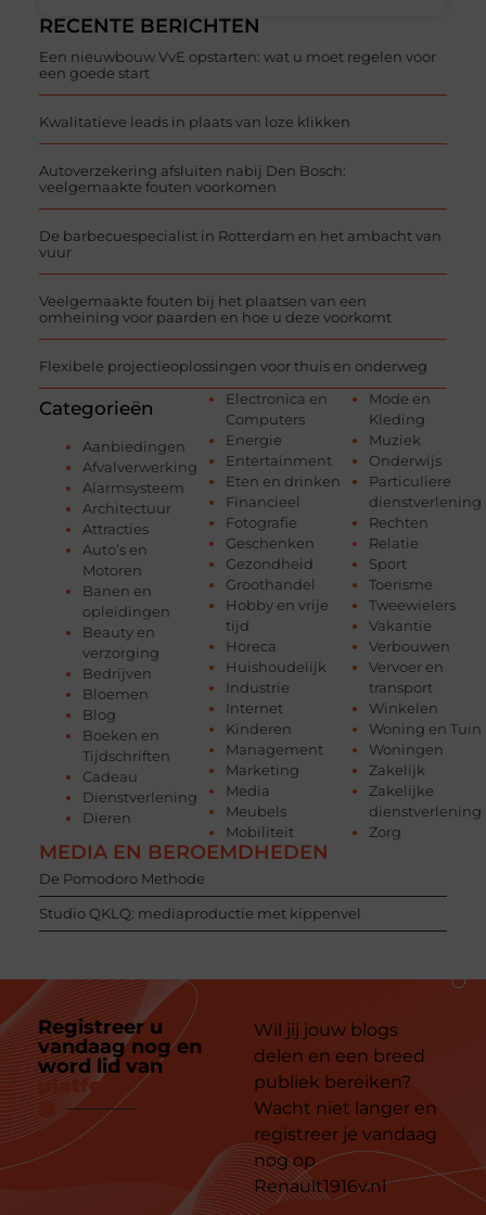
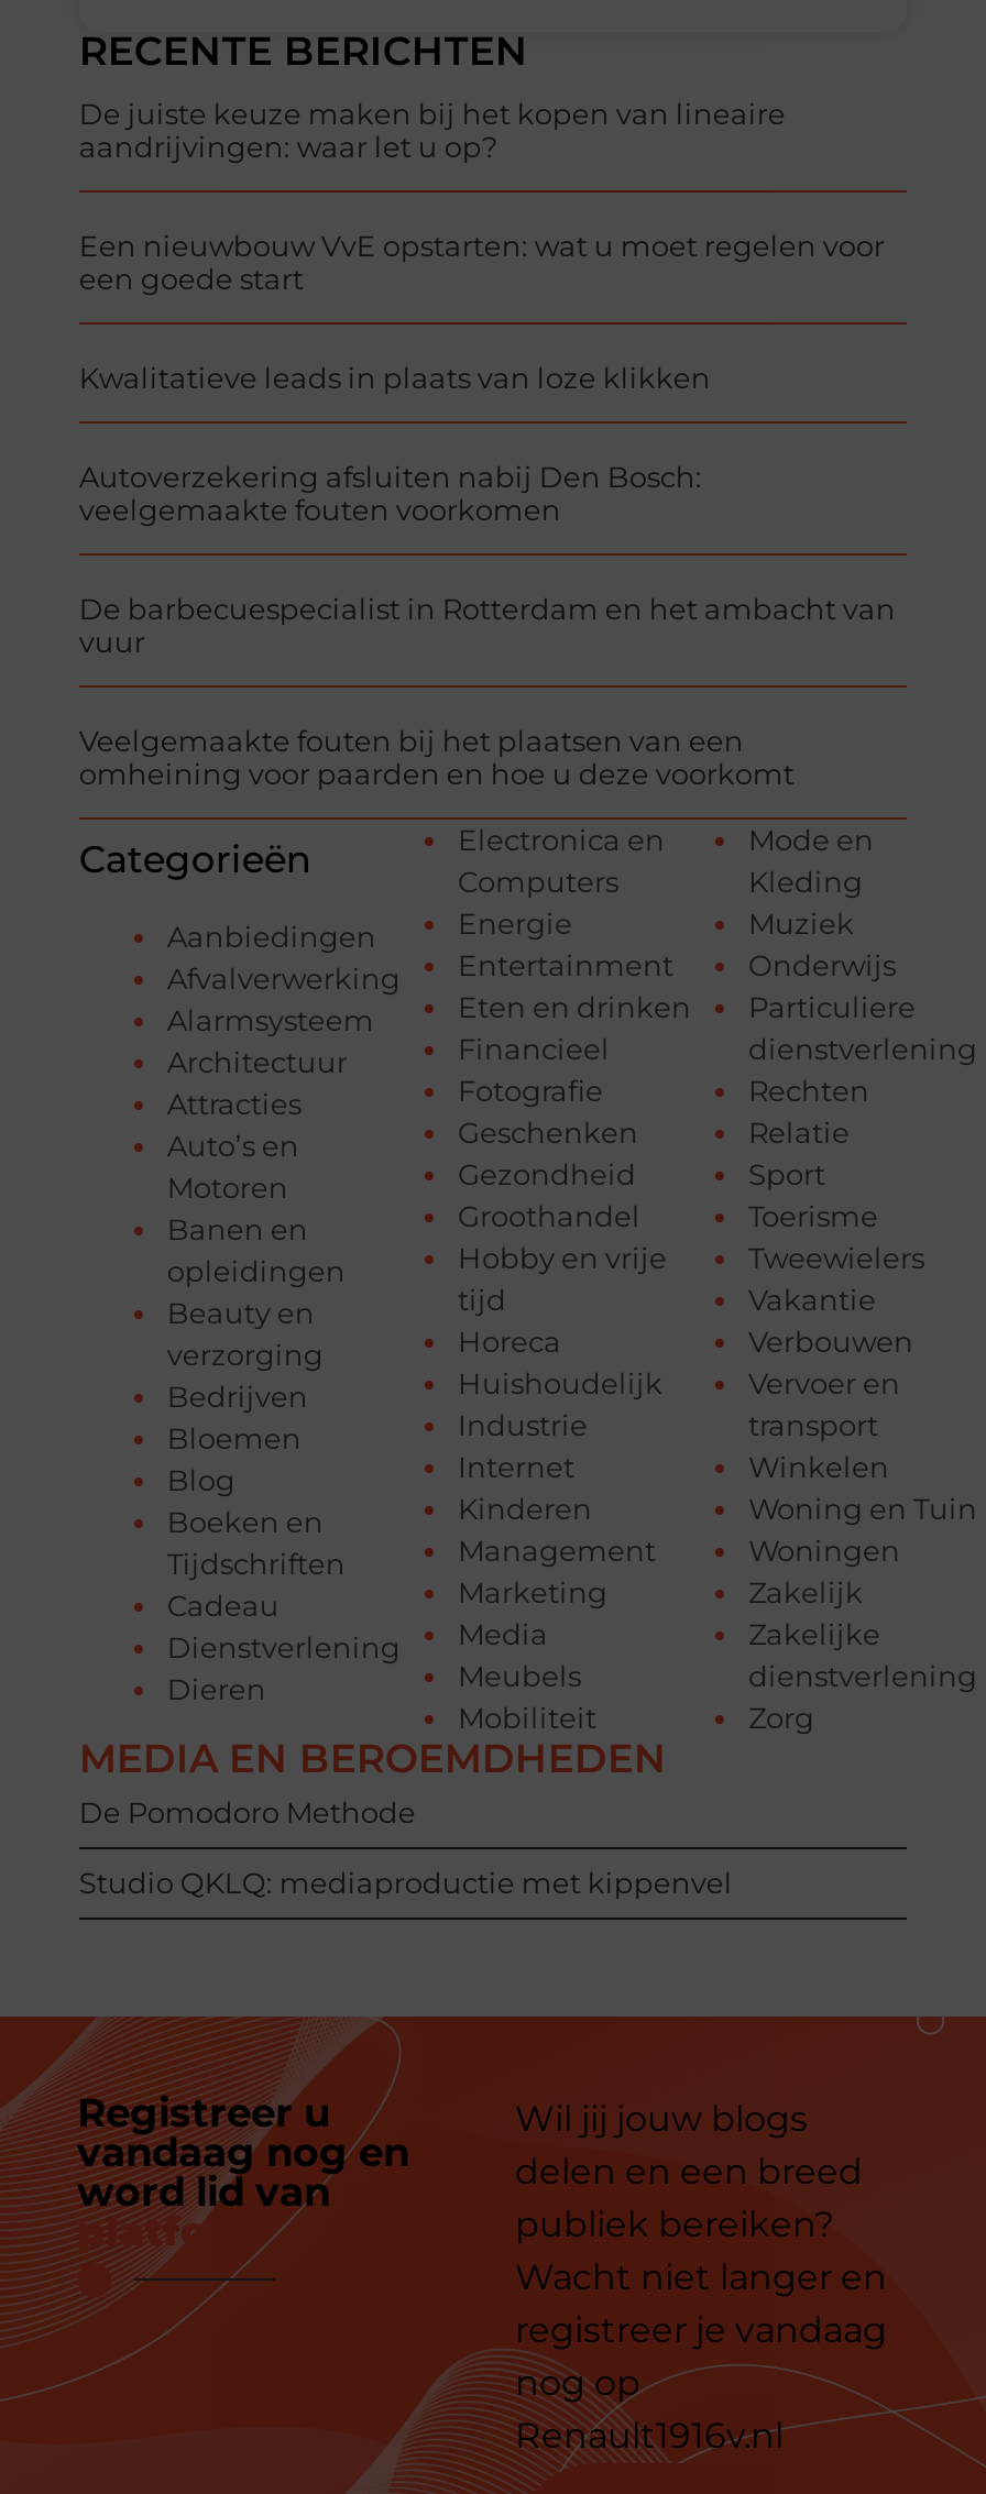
none -> [79,96,785,165] De juiste keuze maken bij het kopen van lineaire | aandrijvingen: waar let u op?
moved [39,48,441,326] -> [79,228,895,792]: Een nieuwbouw VvE opstarten: wat u moet regelen voor | een goede start | Kwalitatieve leads in plaats van loze klikken | ... | Veelgemaakte fouten bij het plaatsen van een | omheining voor paarden en hoe u deze voorkomt
[39,358,427,375] Flexibele projectieoplossingen voor thuis en onderweg -> none

